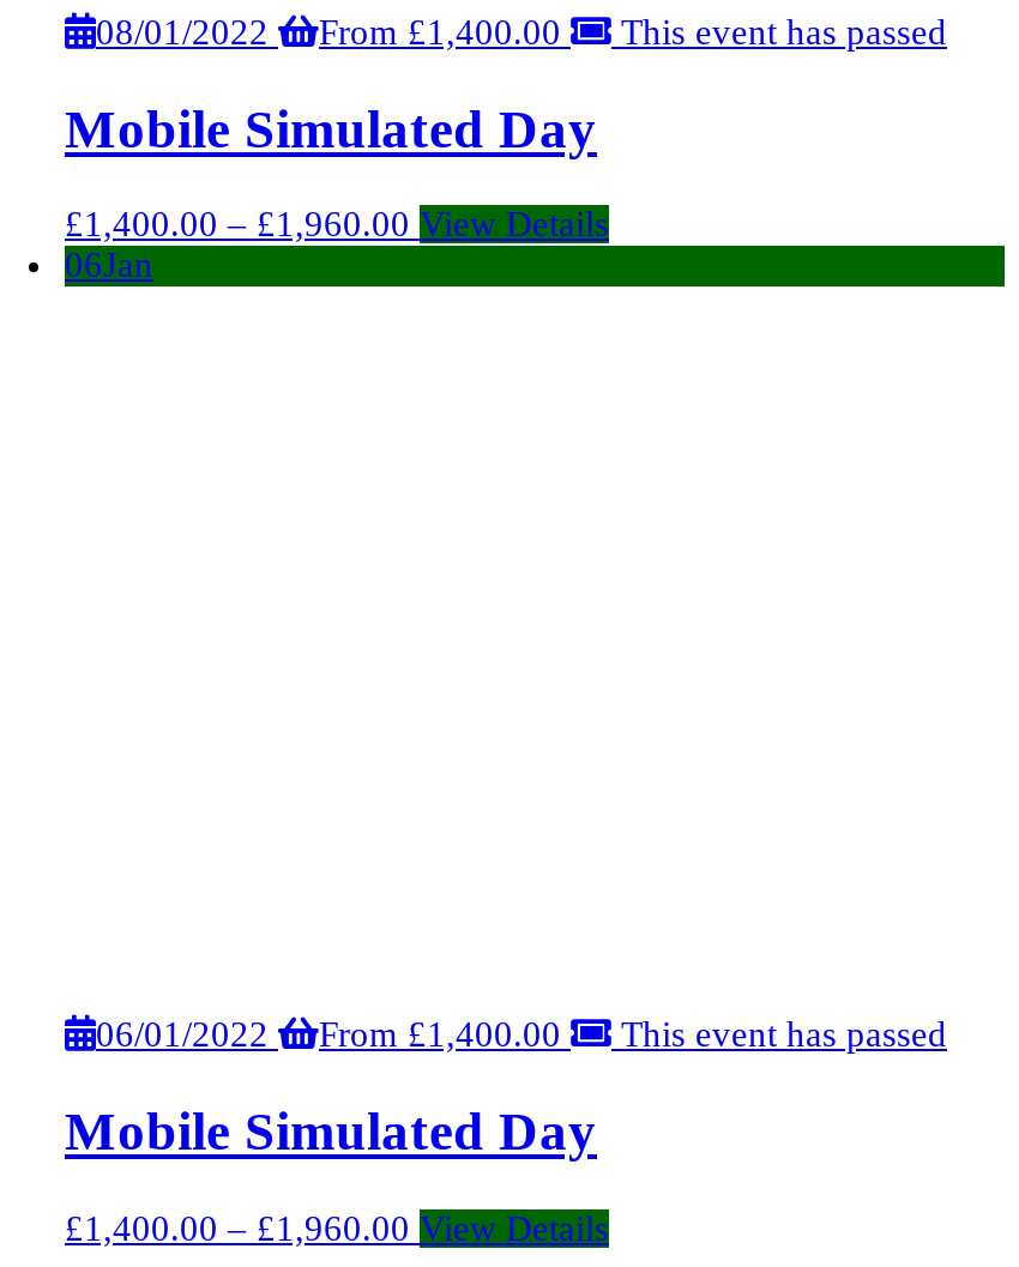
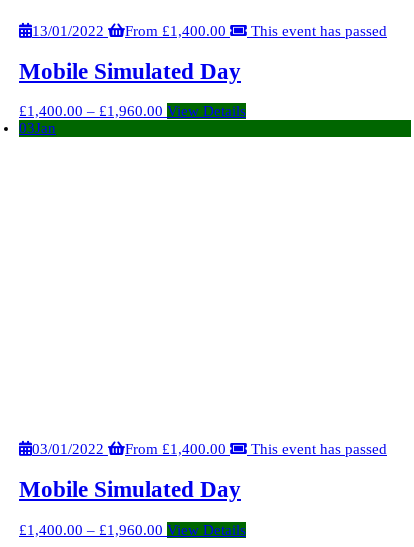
[96,13,947,52] 08/01/2022 From £1,400.00 This event has passed -> [32,23,387,39] 13/01/2022 From £1,400.00 This event has passed
[65,247,153,285] 06Jan -> [19,120,56,136] 03Jan
[96,1016,947,1055] 06/01/2022 From £1,400.00 This event has passed -> [32,441,387,457] 03/01/2022 From £1,400.00 This event has passed

